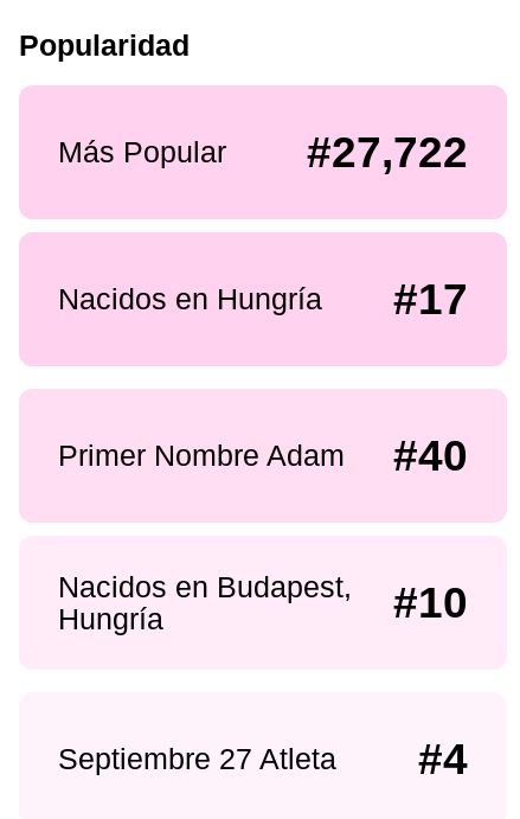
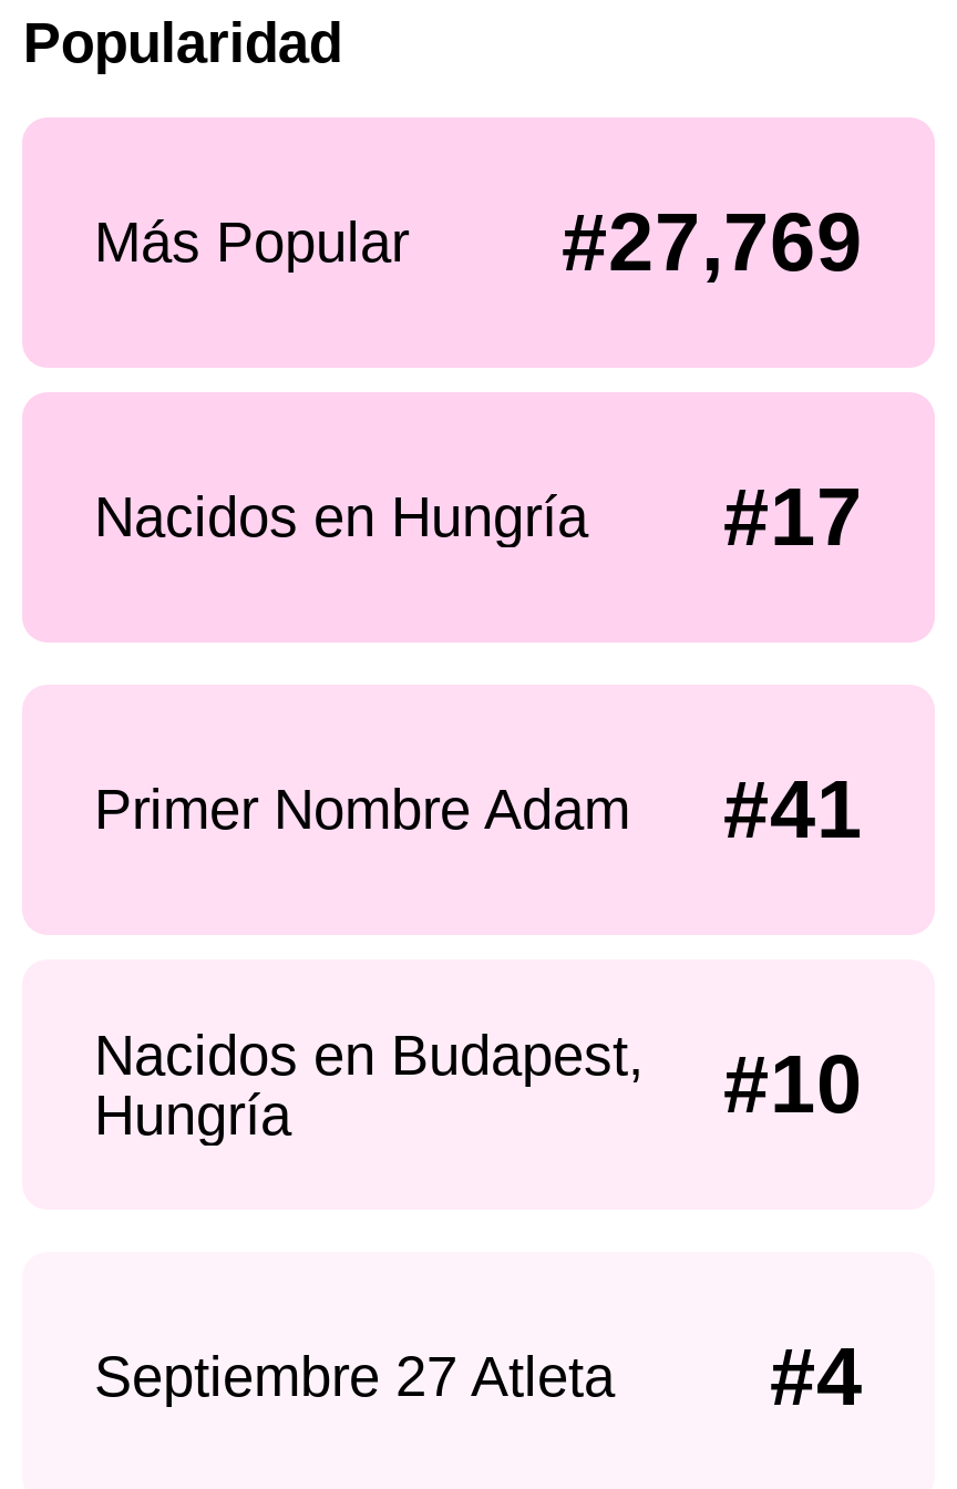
[307,128,468,176] #27,722 -> [562,197,863,288] #27,769
[57,431,468,480] Primer Nombre Adam #40 -> [94,764,863,855] Primer Nombre Adam #41

